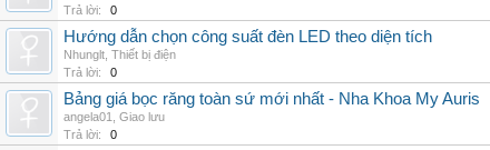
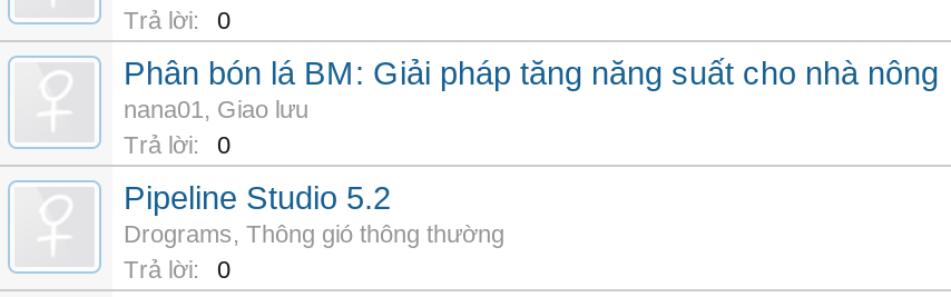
[63,28,432,61] Hướng dẫn chọn công suất đèn LED theo diện tích | Nhunglt, Thiết bị điện -> [124,56,939,122] Phân bón lá BM: Giải pháp tăng năng suất cho nhà nông | nana01, Giao lưu
[63,90,480,123] Bảng giá bọc răng toàn sứ mới nhất - Nha Khoa My Auris | angela01, Giao lưu -> [124,180,504,247] Pipeline Studio 5.2 | Drograms, Thông gió thông thường

